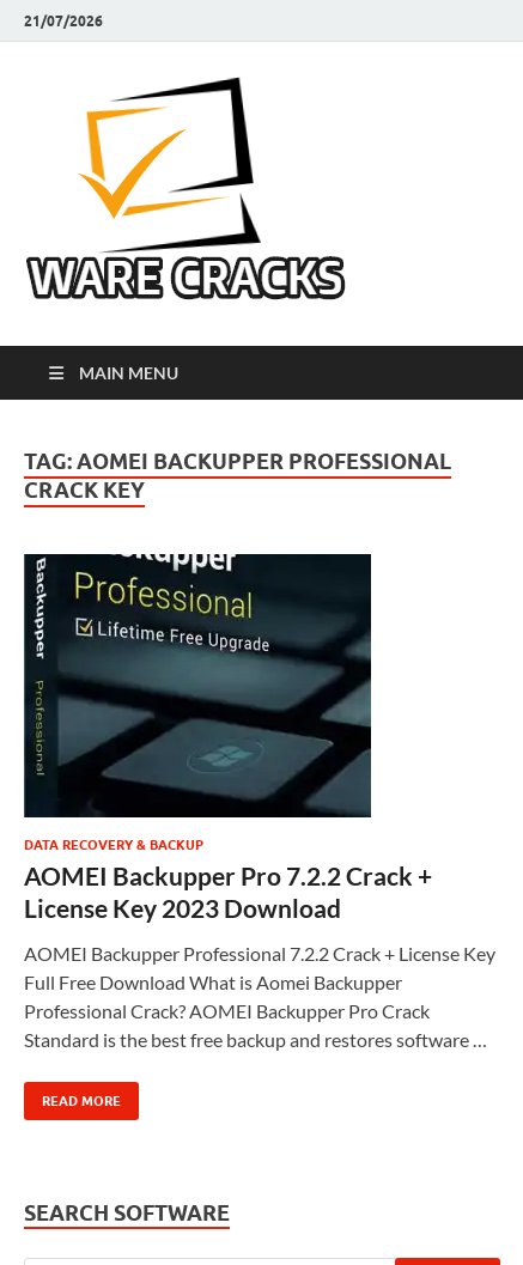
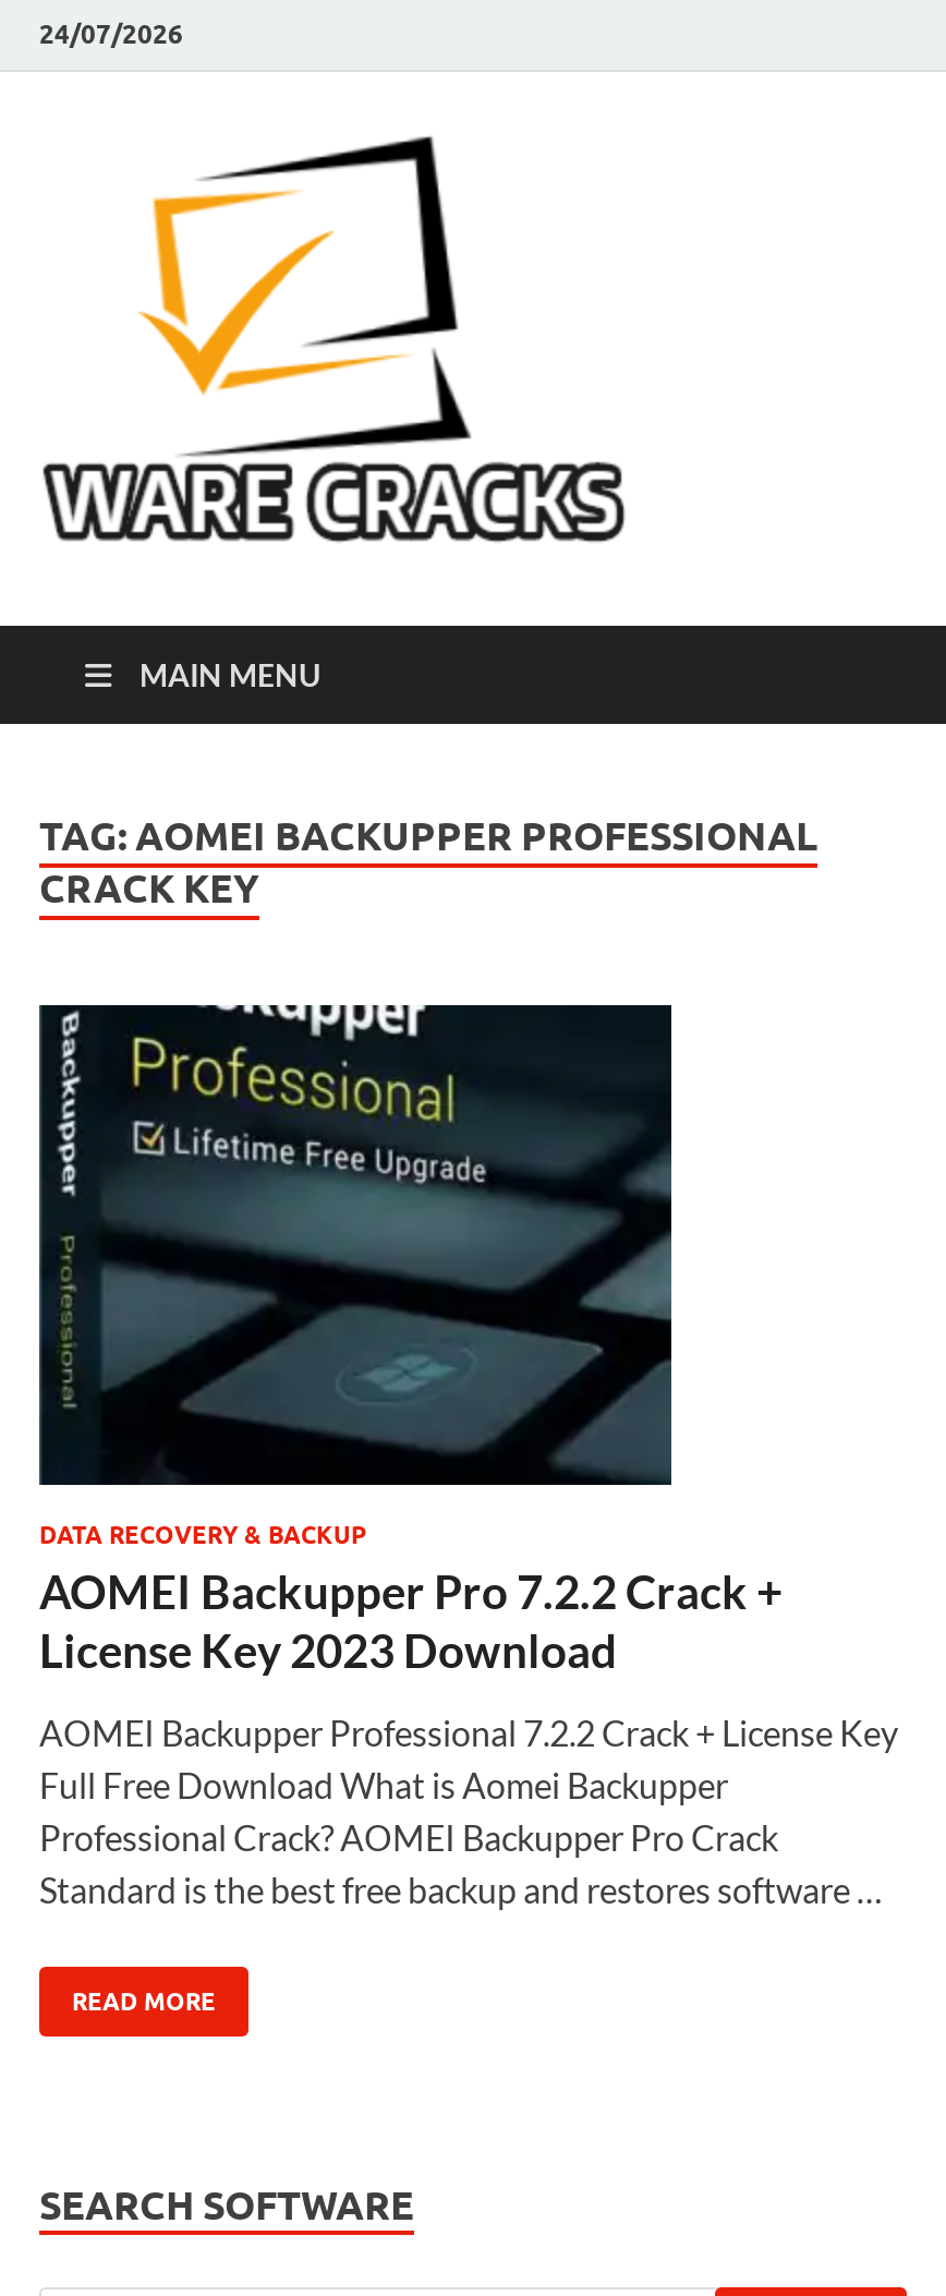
[24,11,103,29] 21/07/2026 -> [39,16,183,49] 24/07/2026

